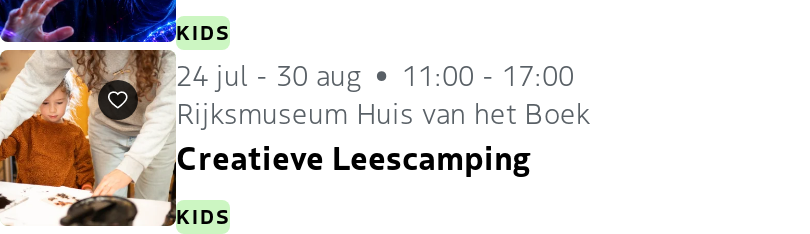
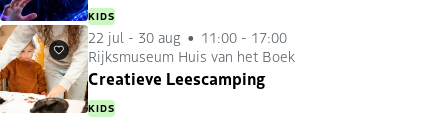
[176,54,574,94] 24 jul - 30 aug 11:00 - 17:00 -> [88,27,287,47] 22 jul - 30 aug 11:00 - 17:00

